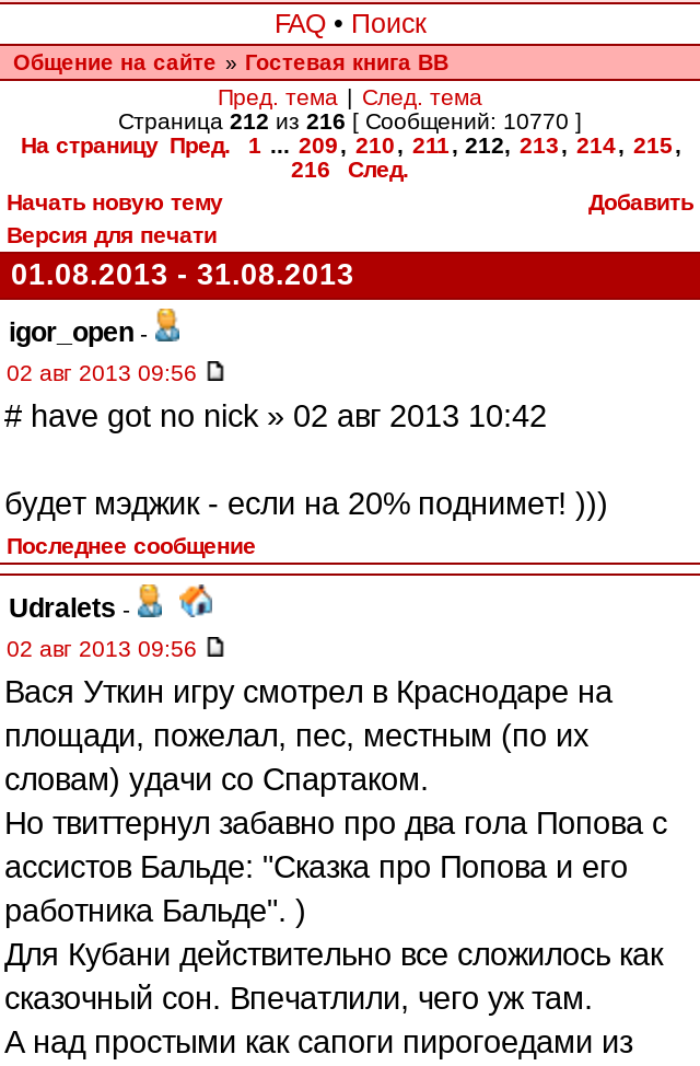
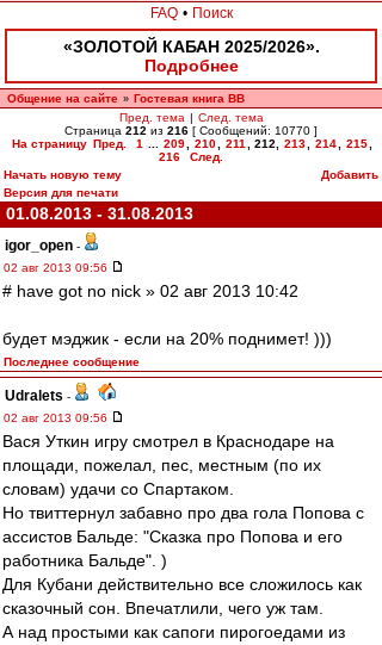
none -> [63,37,319,75] «ЗОЛОТОЙ КАБАН 2025/2026». | Подробнее

